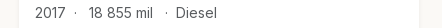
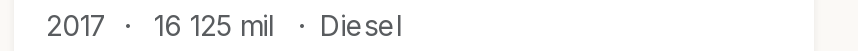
[35,4,217,21] 2017 · 18 855 mil · Diesel -> [46,8,402,42] 2017 · 16 125 mil · Diesel

